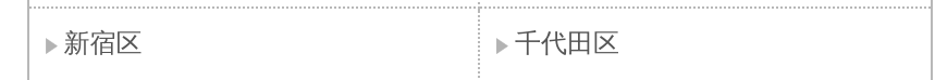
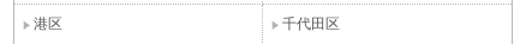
[64,29,142,59] 新宿区 -> [33,16,62,32] 港区

